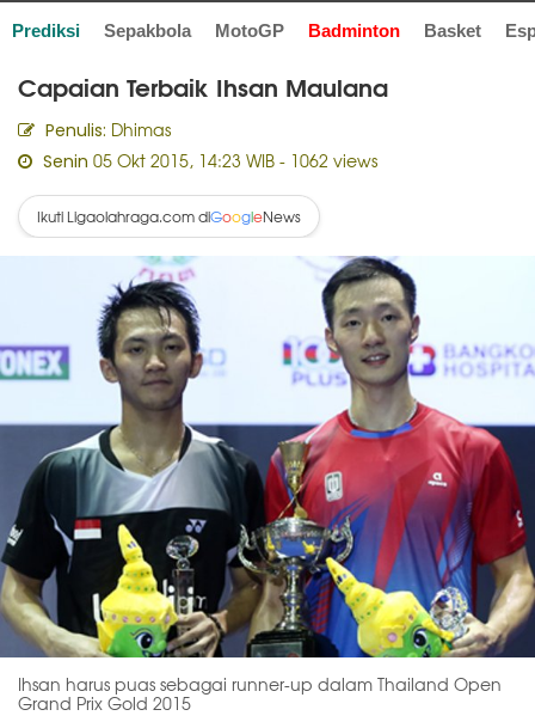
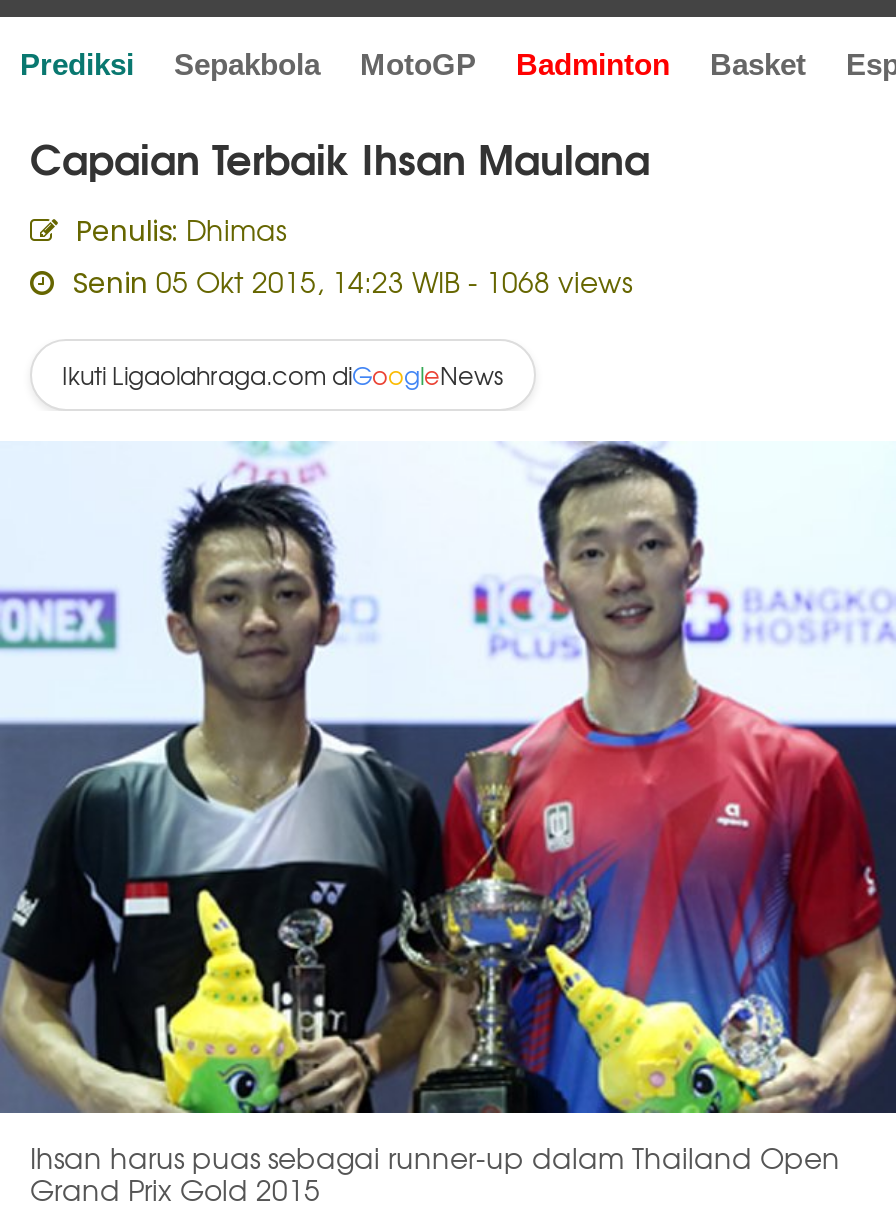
[38,148,377,172] Senin 05 Okt 2015, 14:23 WIB - 1062 views -> [64,261,632,301] Senin 05 Okt 2015, 14:23 WIB - 1068 views

